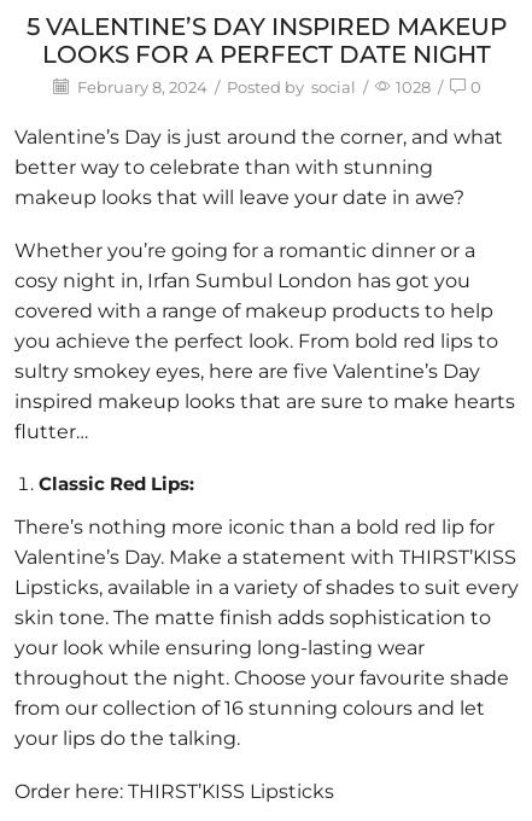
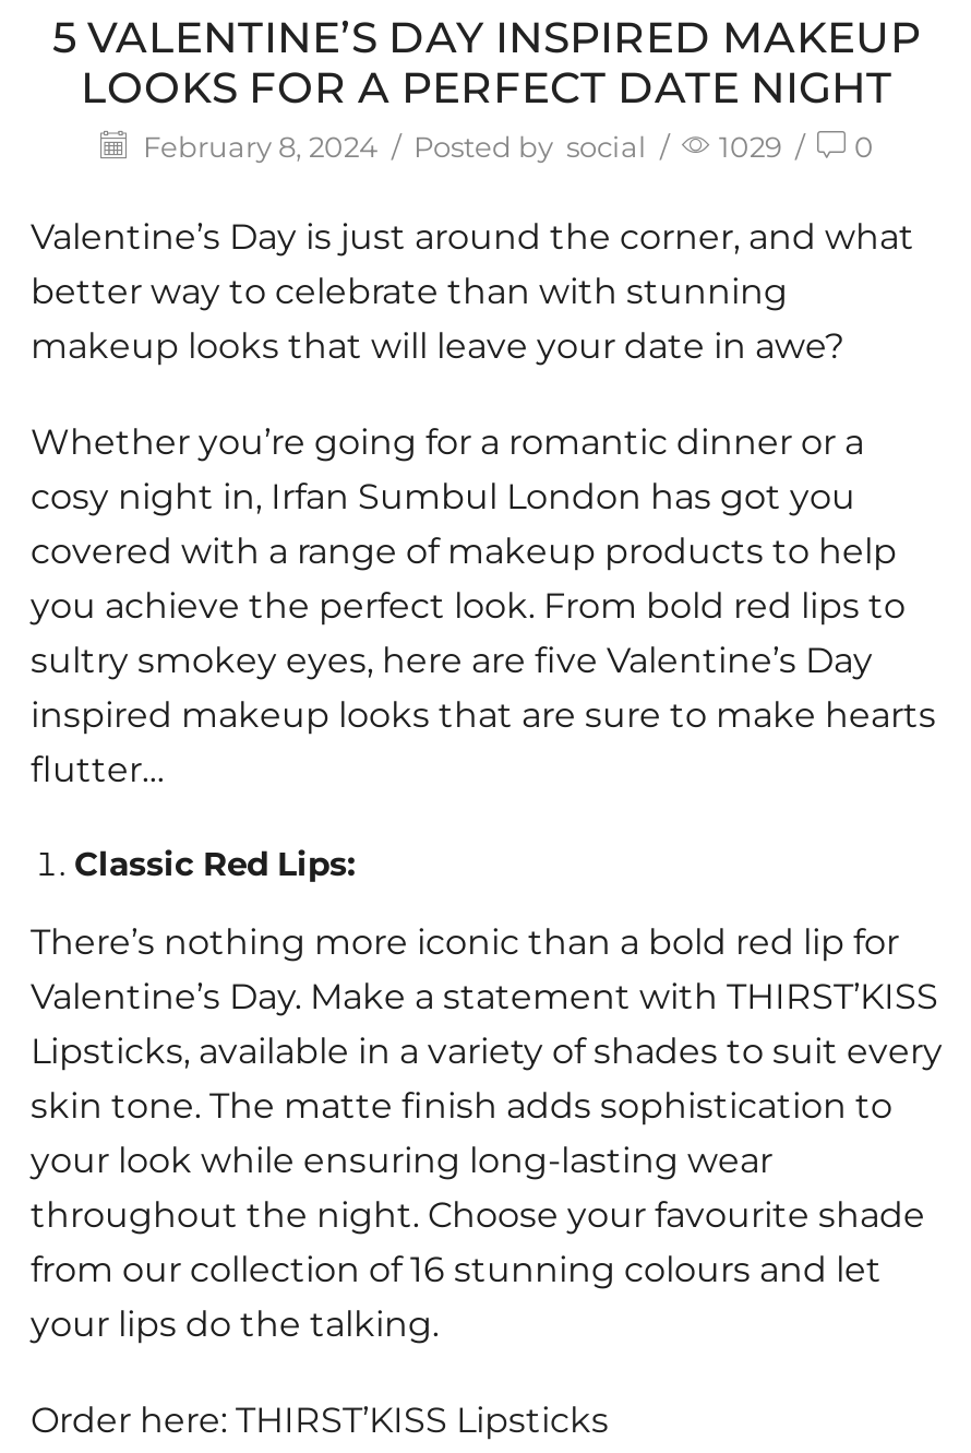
[395,77,442,97] 1028 / -> [719,129,804,164] 1029 /

